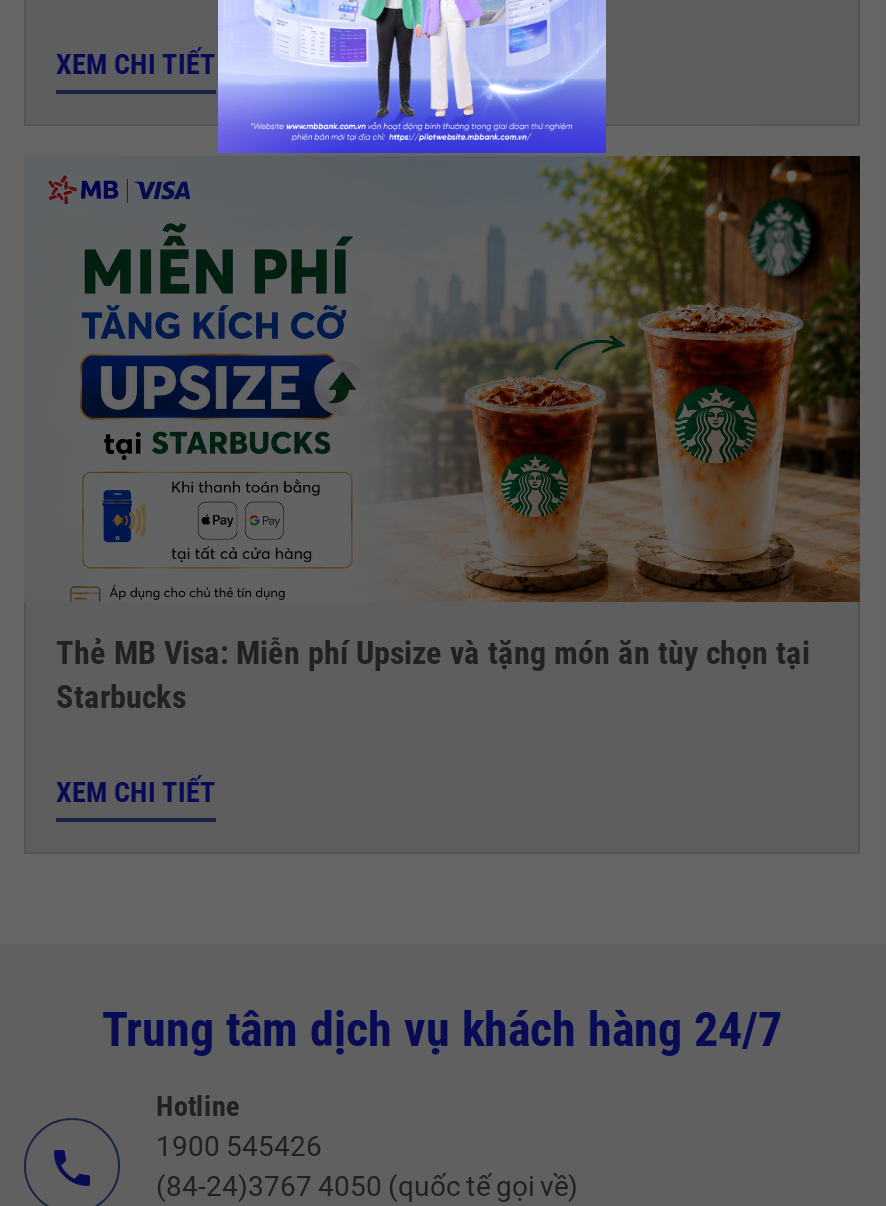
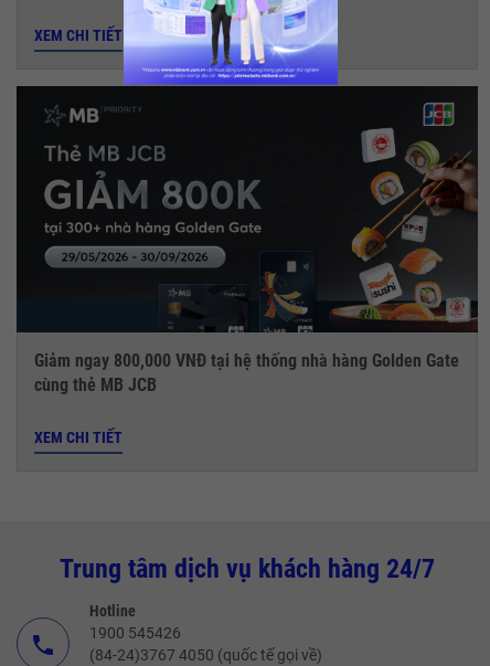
[26,156,860,716] [image] | Thẻ MB Visa: Miễn phí Upsize và tặng món ăn tùy chọn tại | Starbucks -> [17,86,478,395] [image] | Giảm ngay 800,000 VNĐ tại hệ thống nhà hàng Golden Gate | cùng thẻ MB JCB

